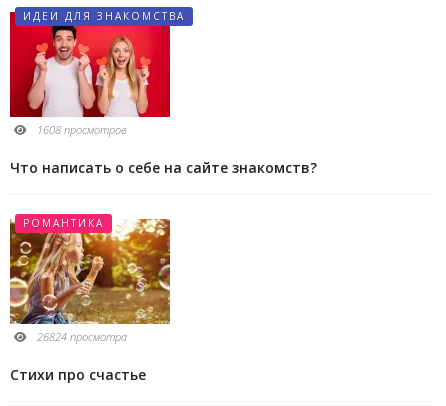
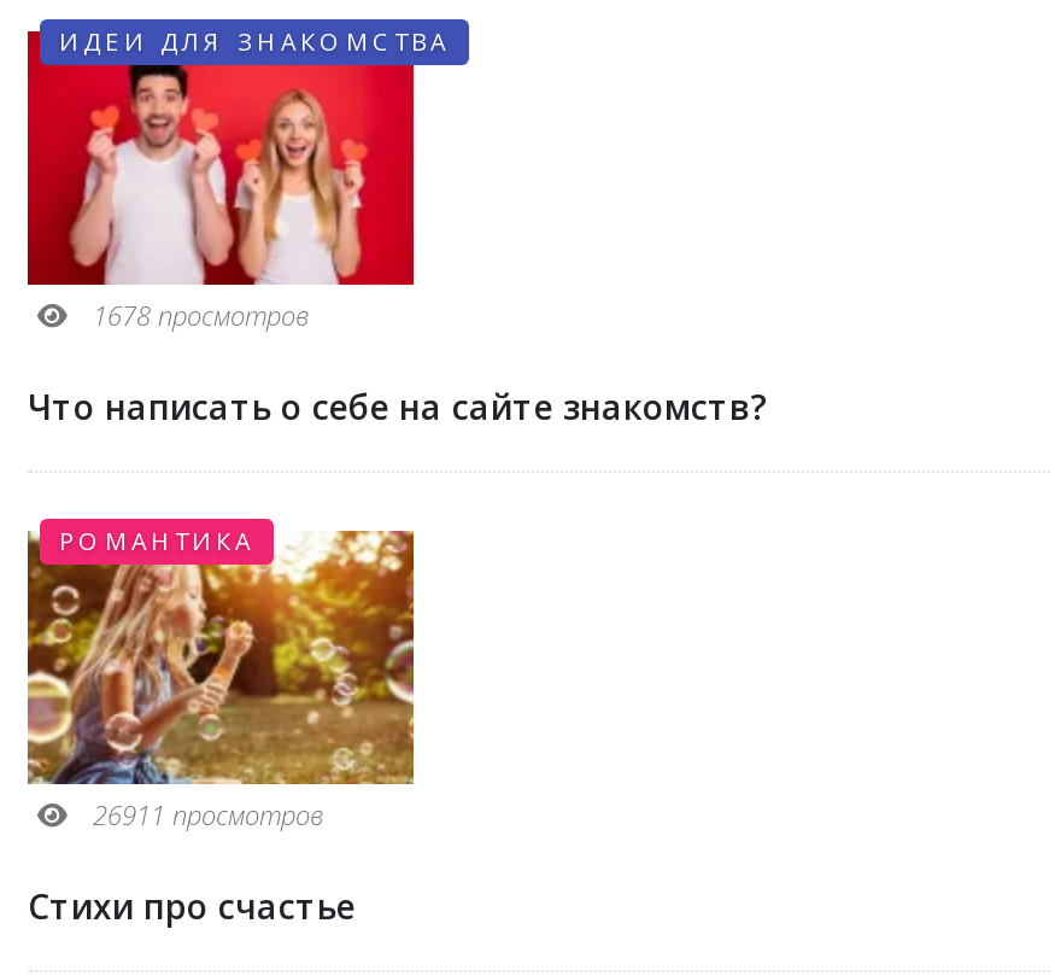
[34,122,127,137] 1608 просмотров -> [86,298,310,334] 1678 просмотров
[34,329,127,344] 26824 просмотра -> [86,797,324,833] 26911 просмотров

